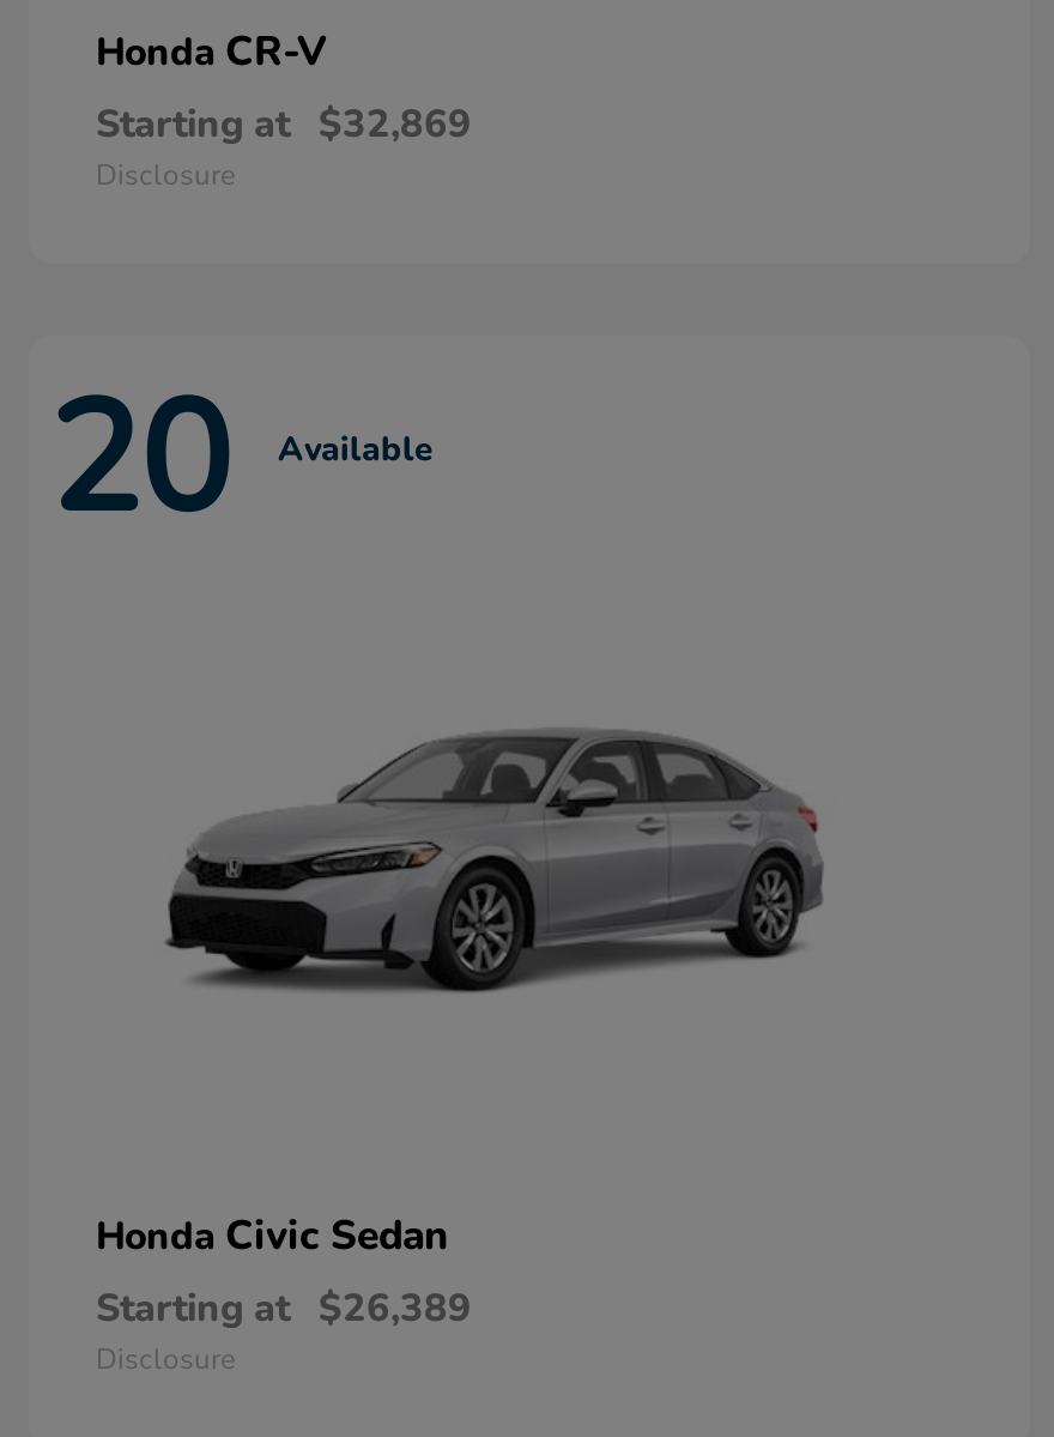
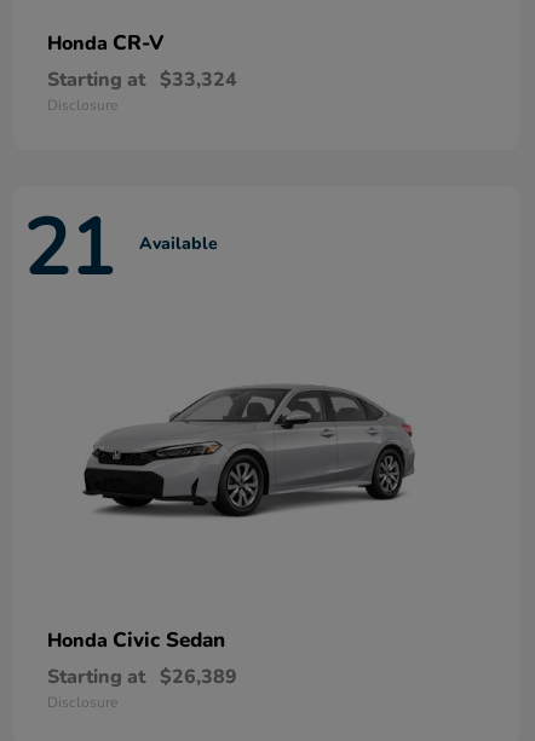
[96,98,472,151] Starting at $32,869 -> [47,66,237,92] Starting at $33,324
[48,356,434,567] 20 Available -> [23,196,218,302] 21 Available

